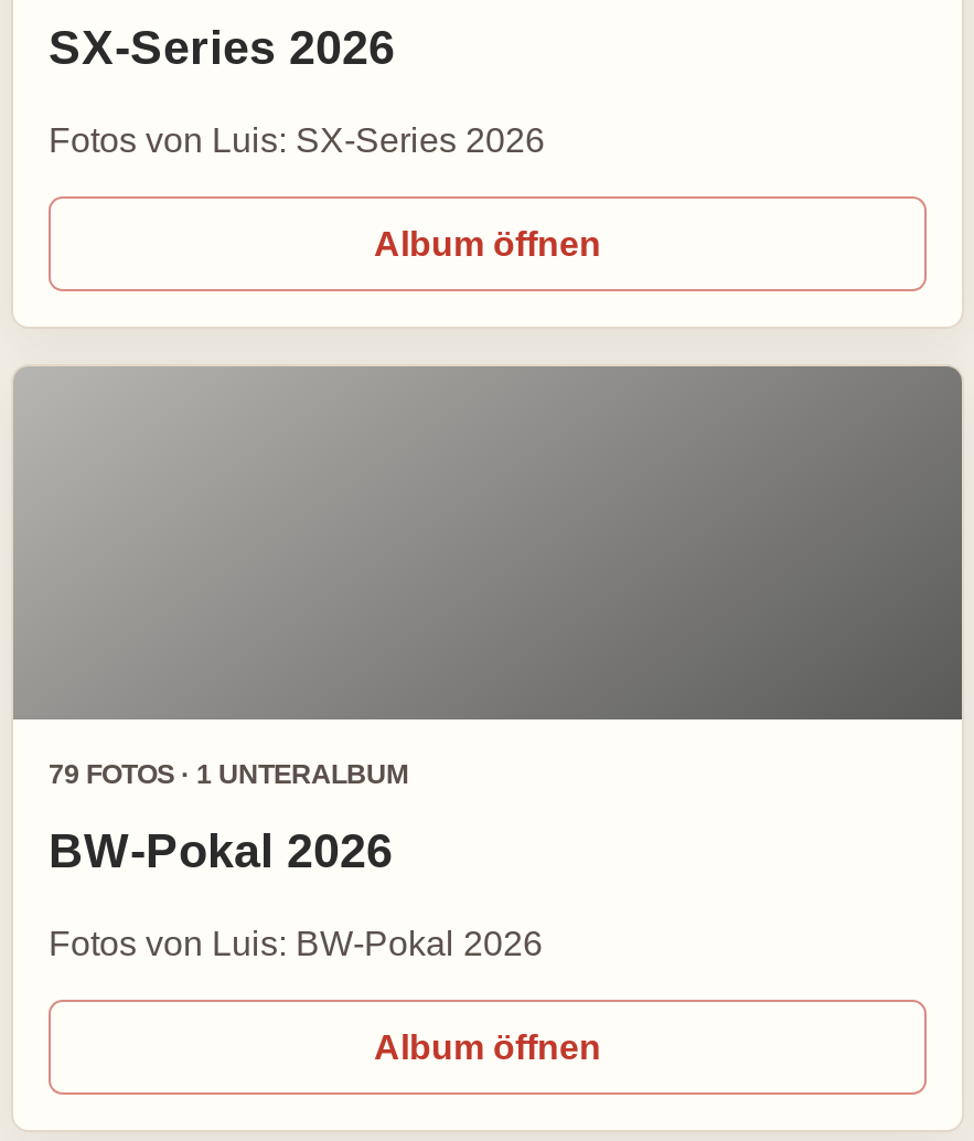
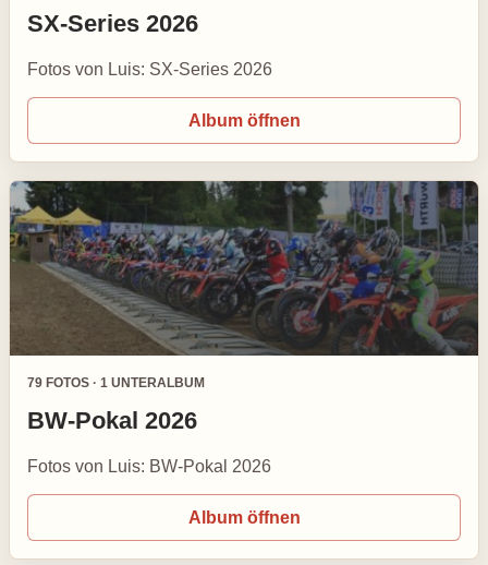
[15,364,964,722] [image] -> [10,180,478,356] [image]

